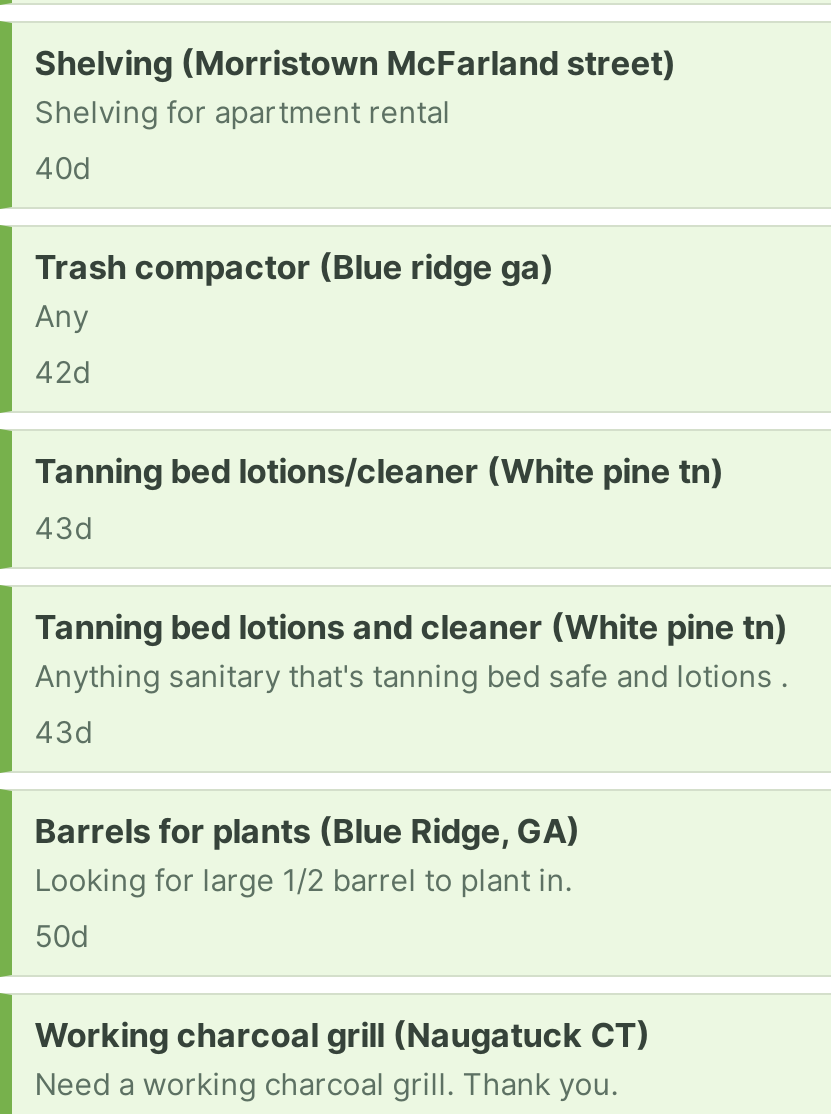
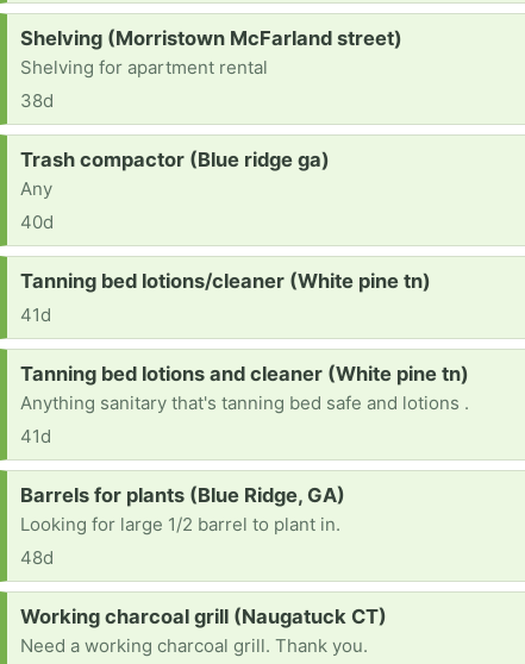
[34,150,90,188] 40d -> [20,90,54,112] 38d
[34,354,90,392] 42d -> [20,211,54,234] 40d
[34,510,92,548] 43d -> [20,304,51,327] 41d
[34,714,92,752] 43d -> [20,425,51,448] 41d
[34,918,88,956] 50d -> [20,547,54,569] 48d

